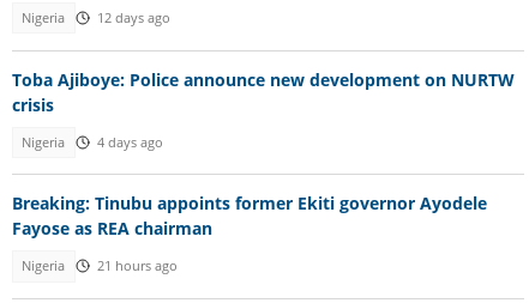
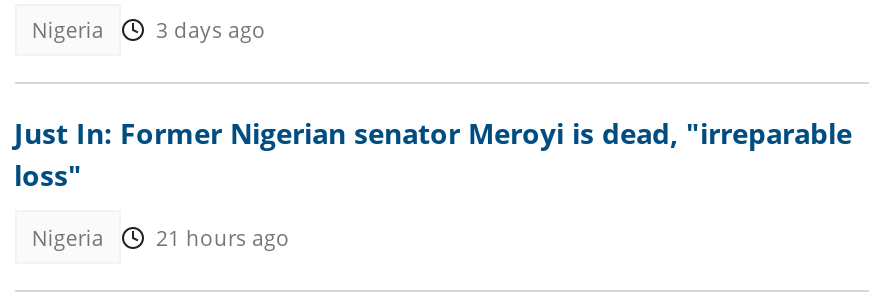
[11,10,514,240] 12 days ago | Toba Ajiboye: Police announce new development on NURTW | crisis | Nigeria | 4 days ago | Breaking: Tinubu appoints former Ekiti governor Ayodele | Fayose as REA chairman -> [14,16,852,193] 3 days ago | Just In: Former Nigerian senator Meroyi is dead, "irreparable | loss"

